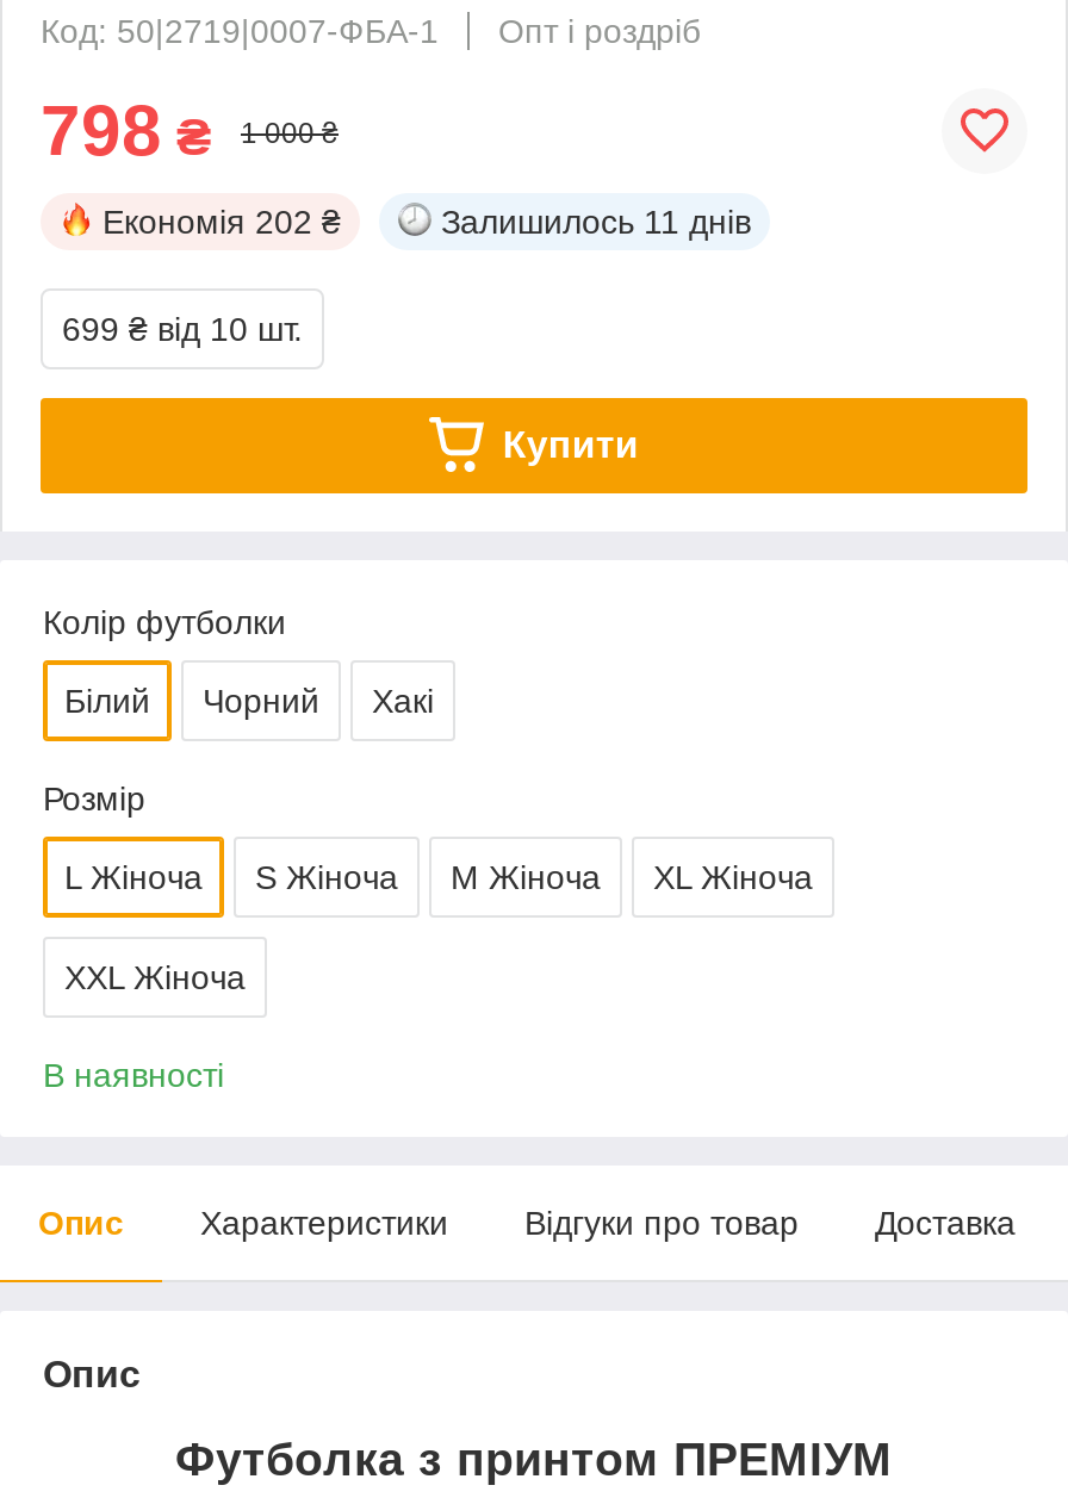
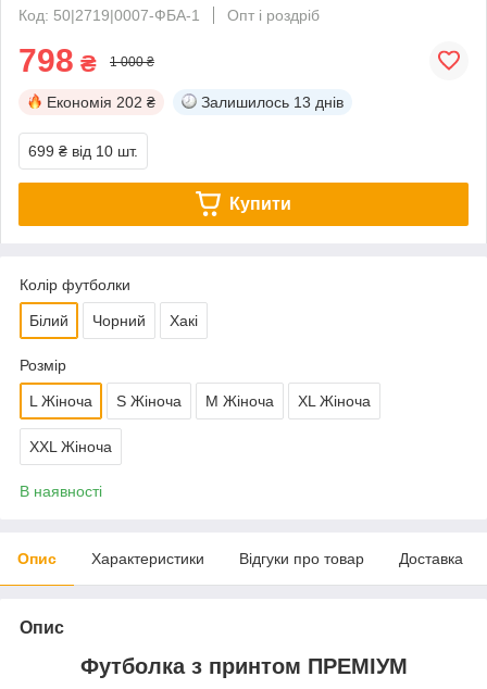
[441,202,751,240] Залишилось 11 днів -> [201,93,344,111] Залишилось 13 днів

